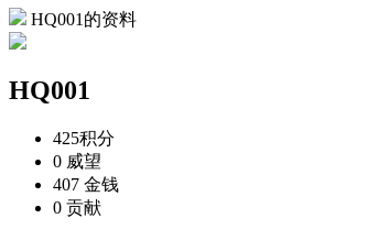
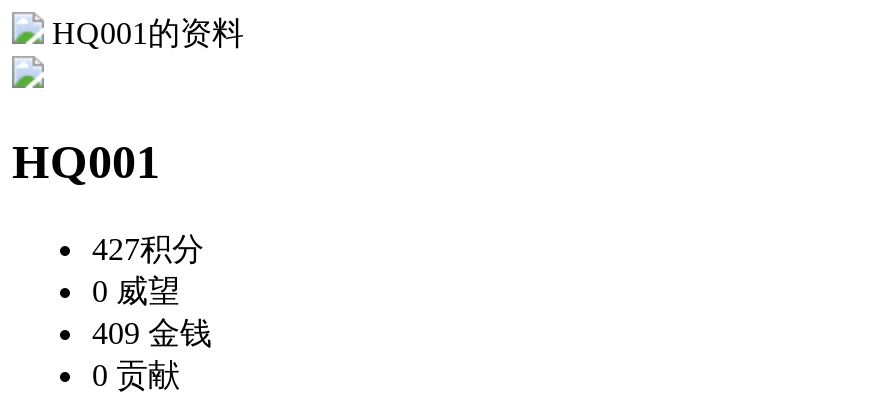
[53,129,115,147] 425积分 -> [92,232,204,266] 427积分
[53,175,119,194] 407金钱 -> [92,316,212,350] 409金钱

